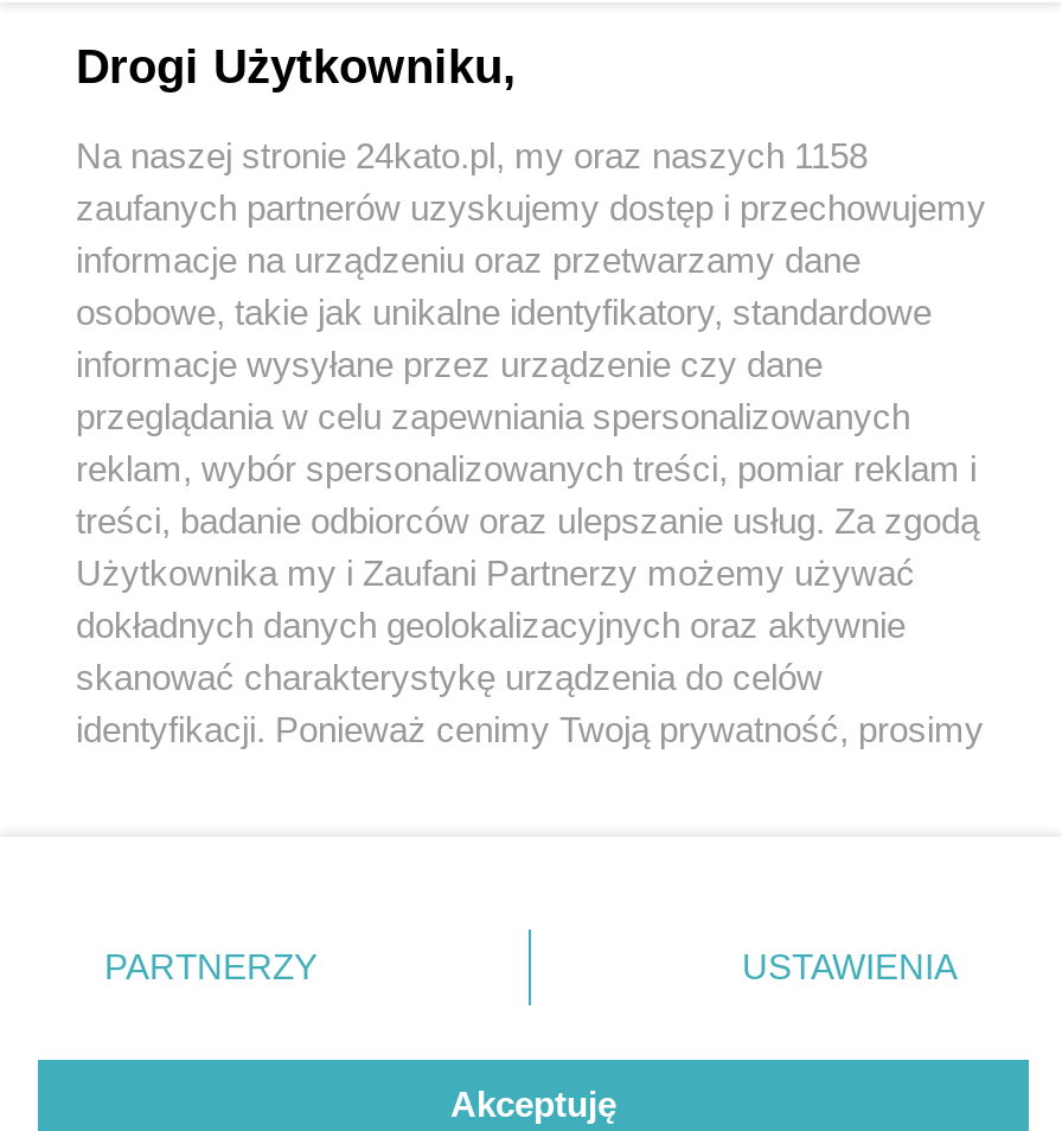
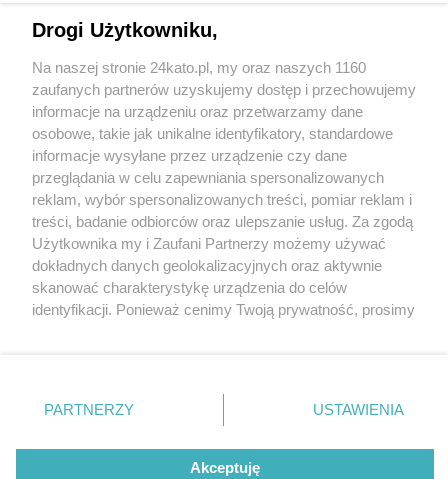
[76,135,868,175] Na naszej stronie 24kato.pl, my oraz naszych 1158 -> [32,59,366,76] Na naszej stronie 24kato.pl, my oraz naszych 1160

